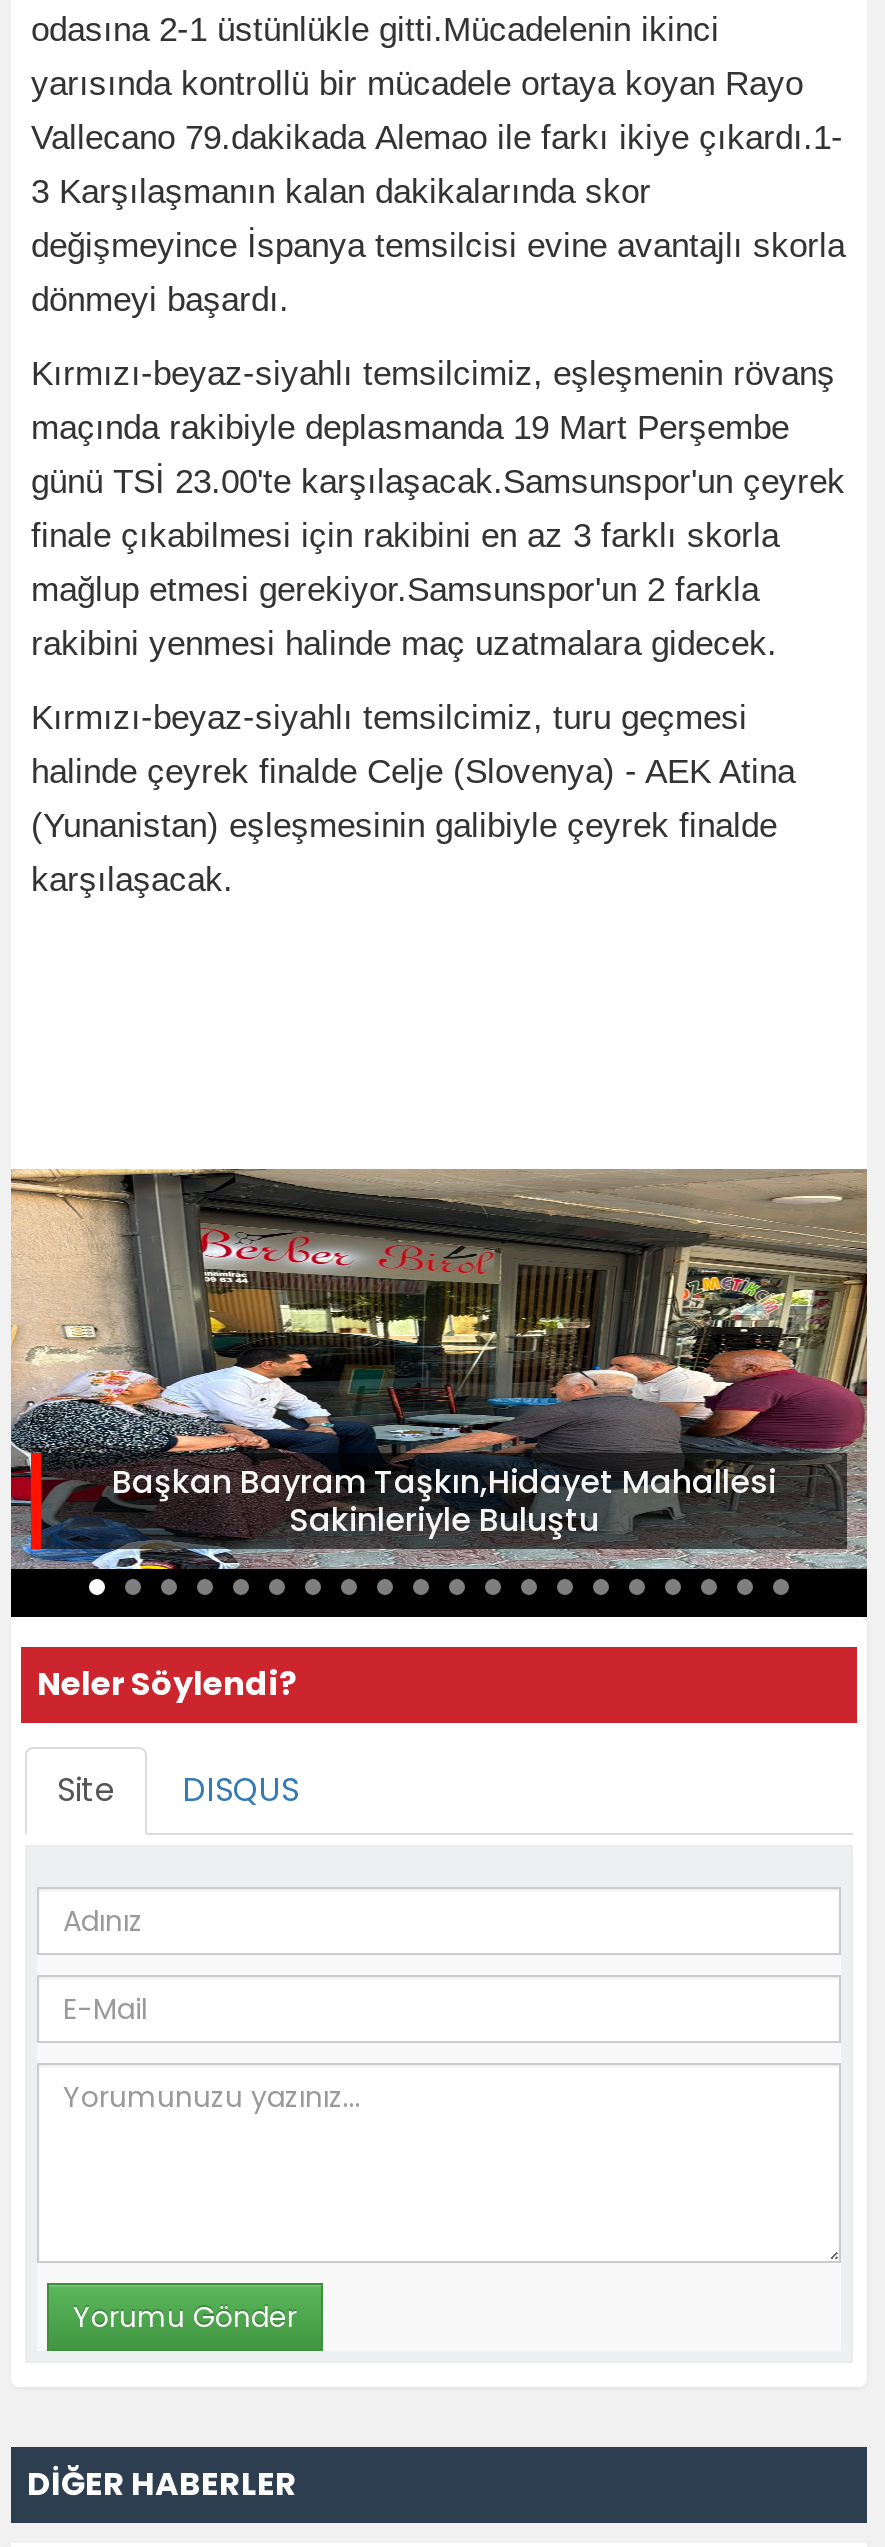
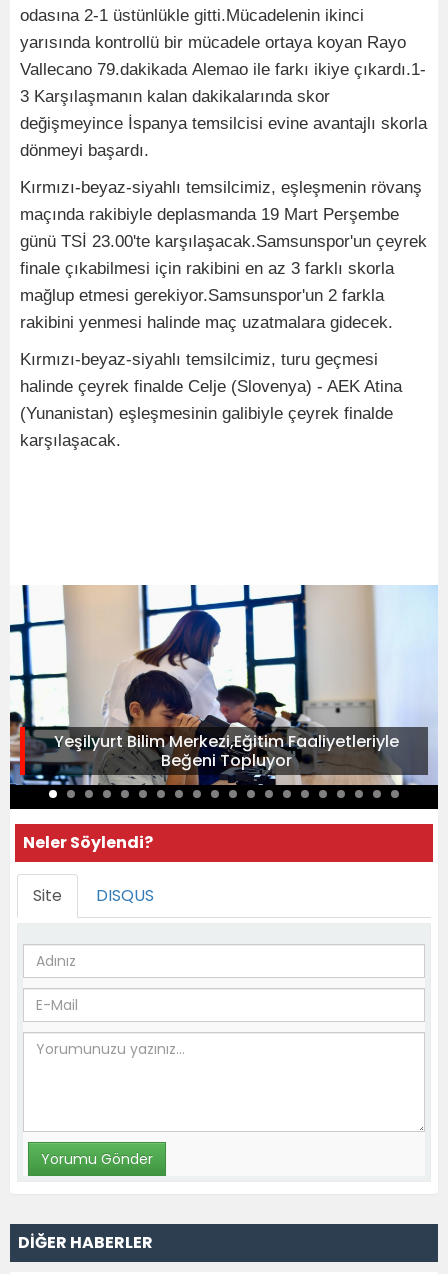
[9,1167,869,1571] [image] | Başkan Bayram Taşkın,Hidayet Mahallesi | Sakinleriyle Buluştu -> [9,584,438,786] [image] | Yeşilyurt Bilim Merkezi,Eğitim Faaliyetleriyle | Beğeni Topluyor

